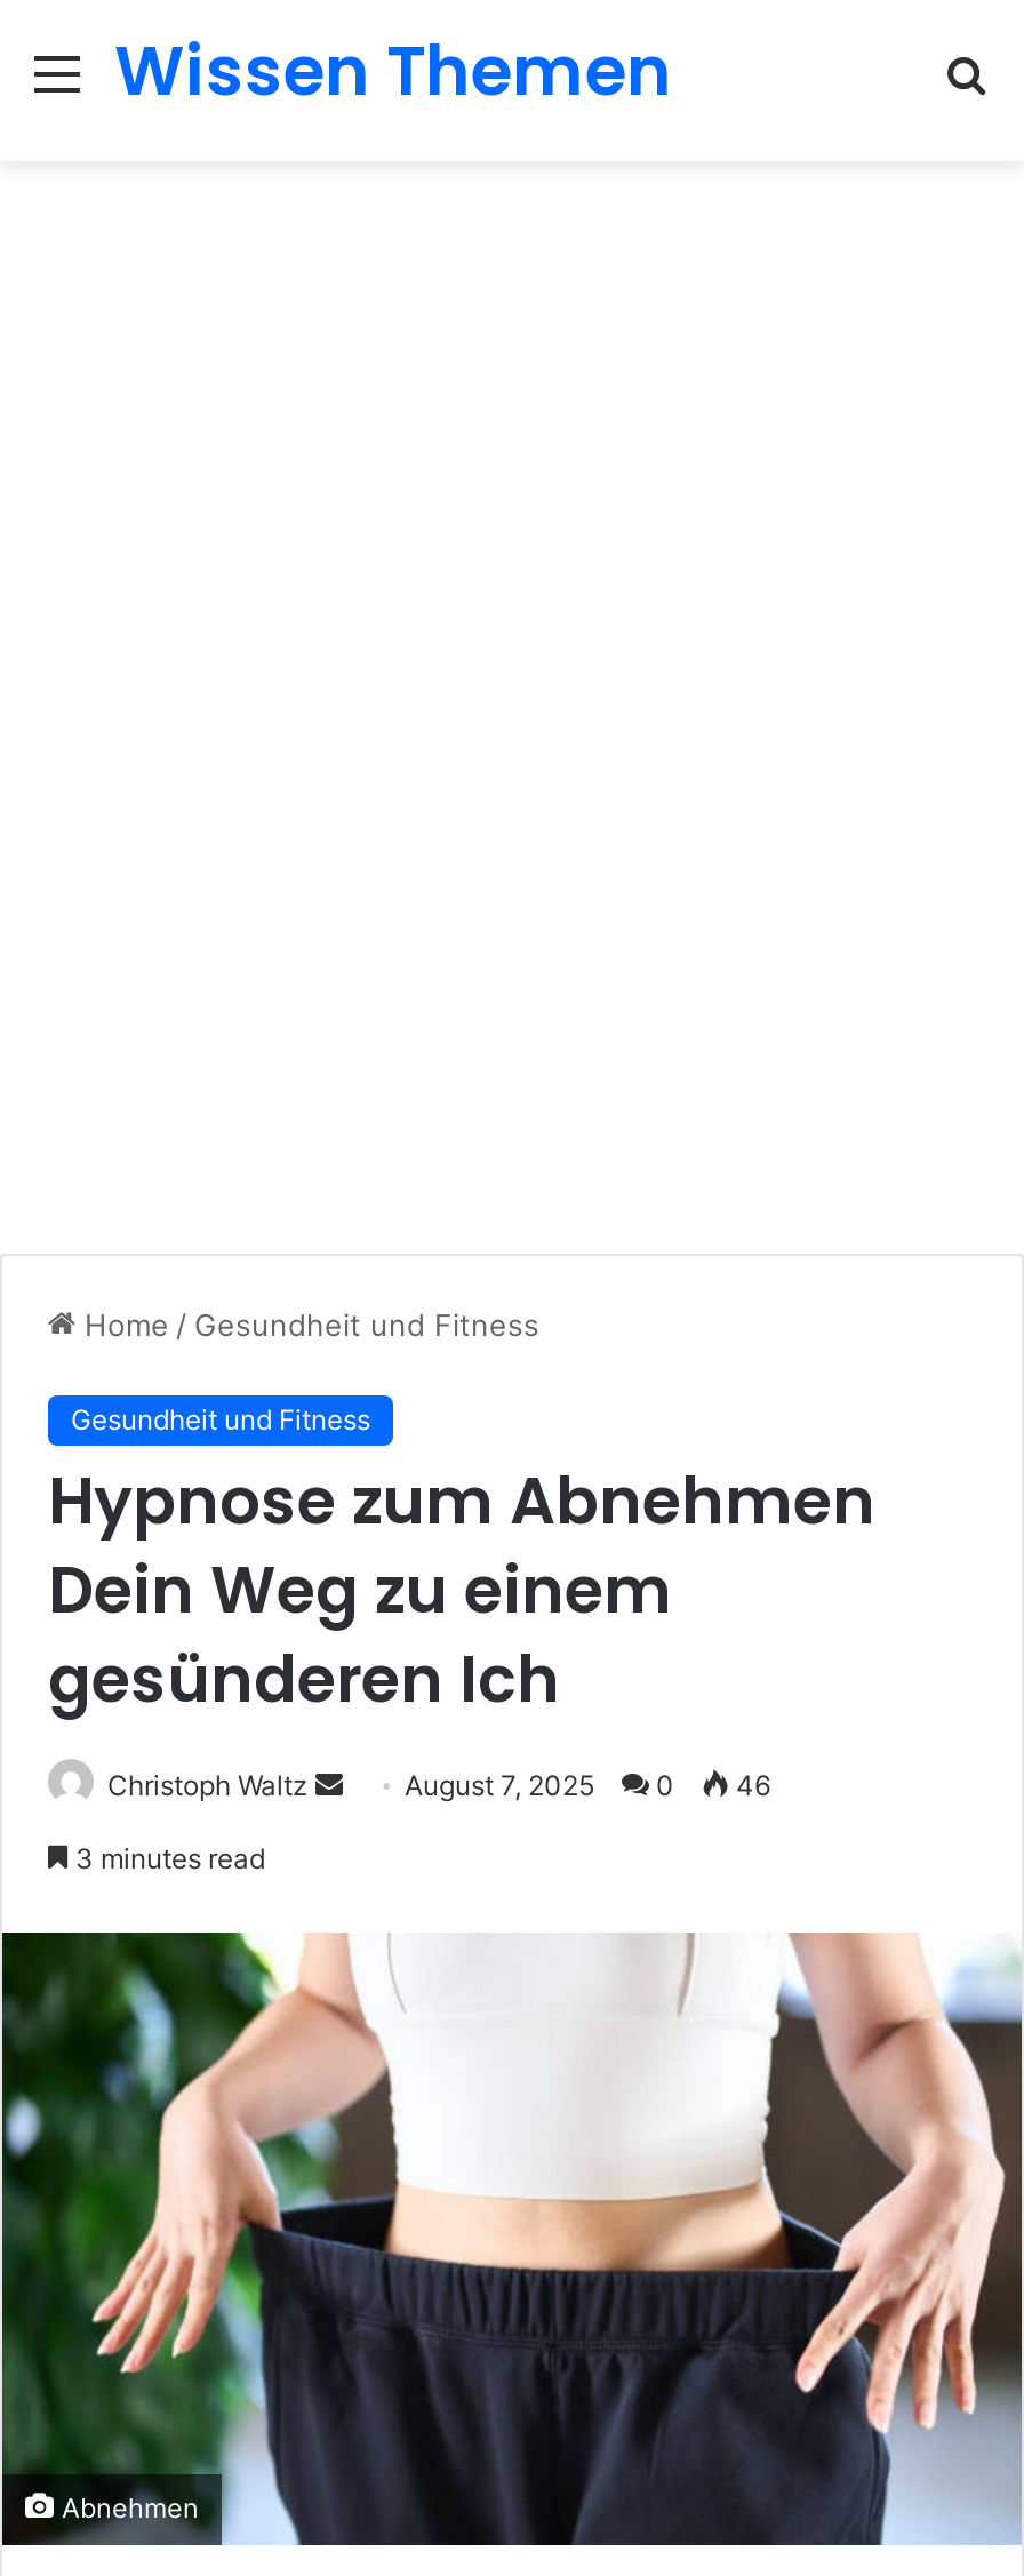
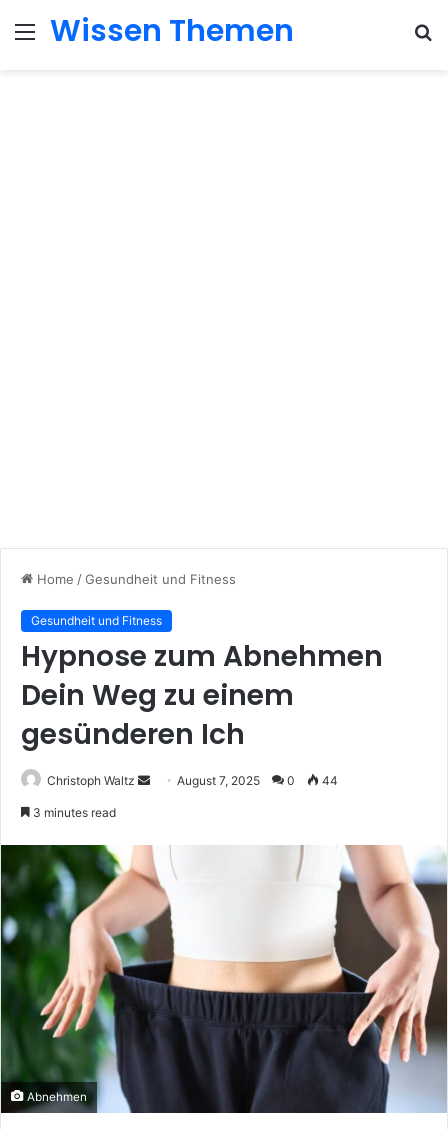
[729,1768,770,1802] 46 -> [319,773,338,788] 44

